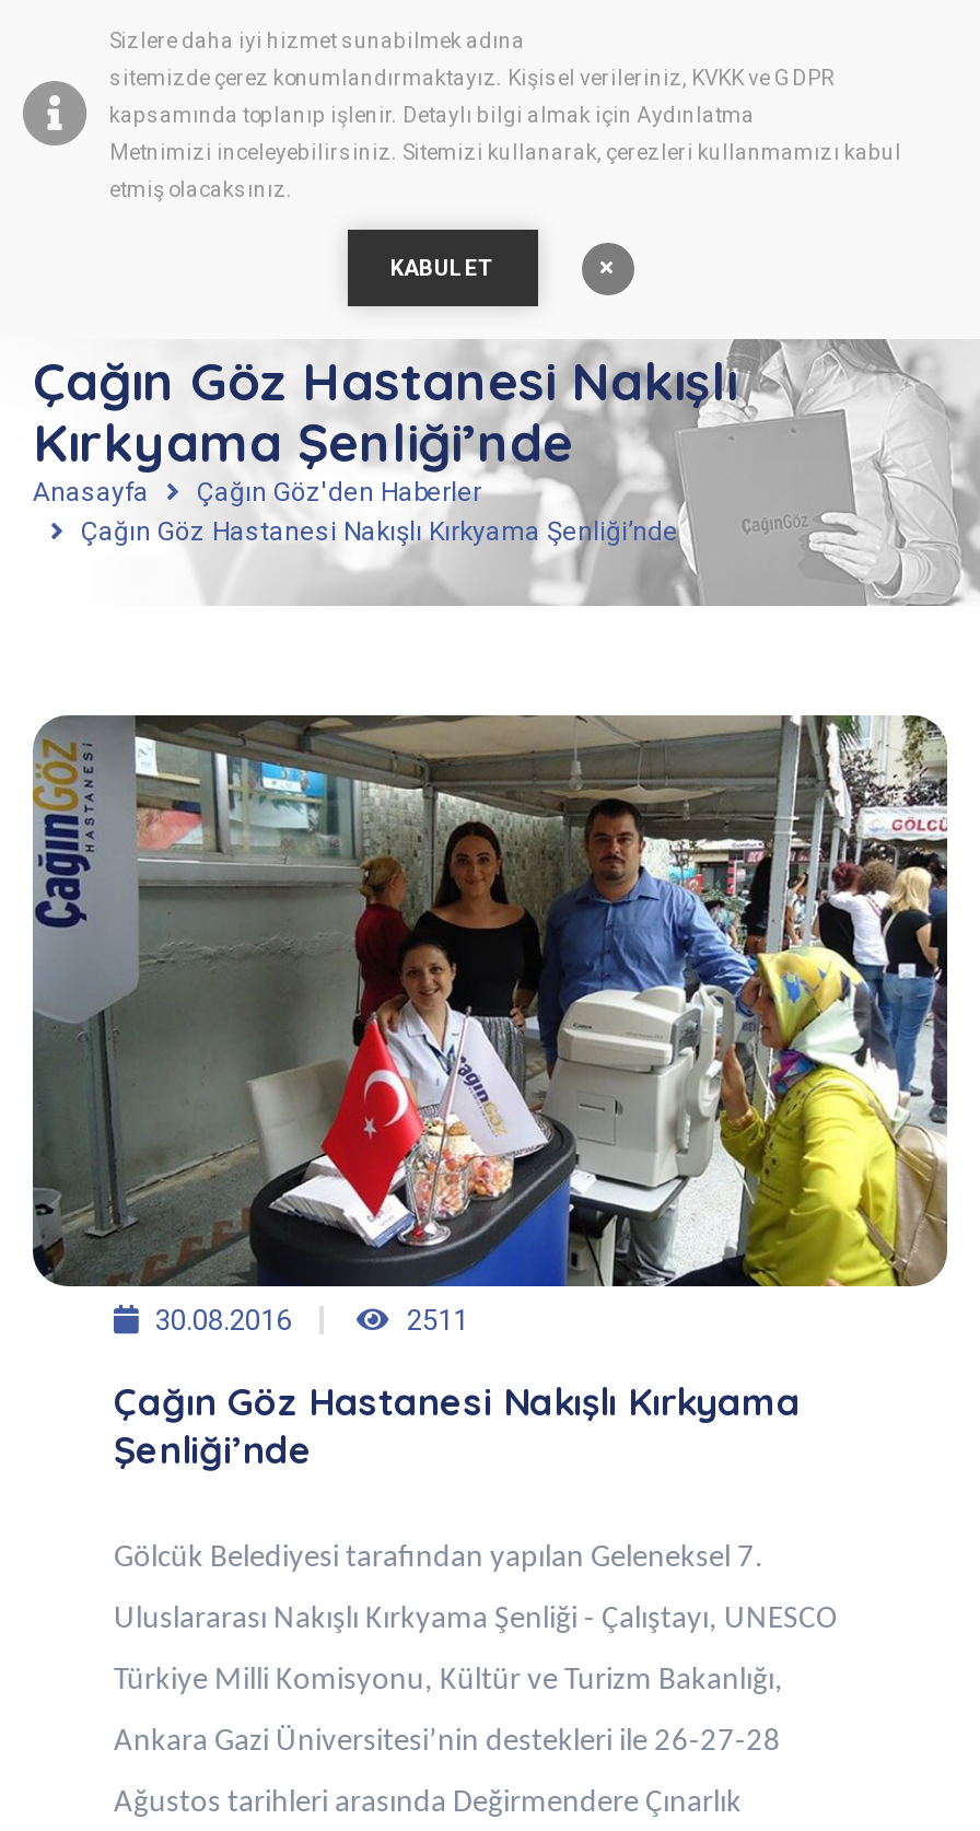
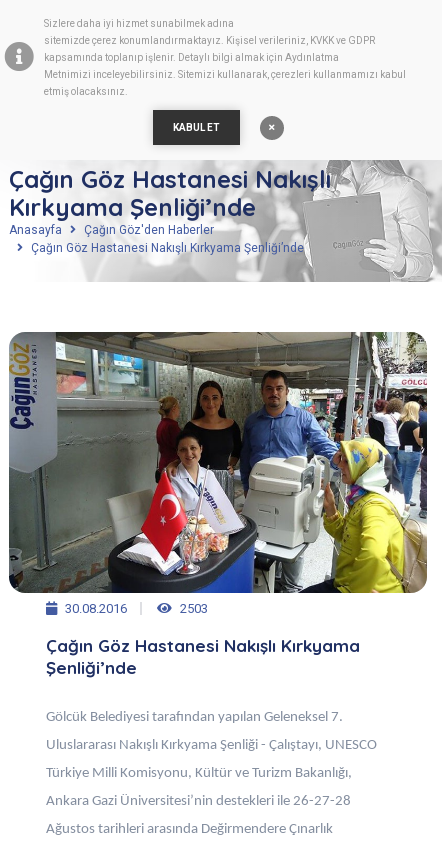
[407,1304,468,1337] 2511 -> [180,601,208,616] 2503

